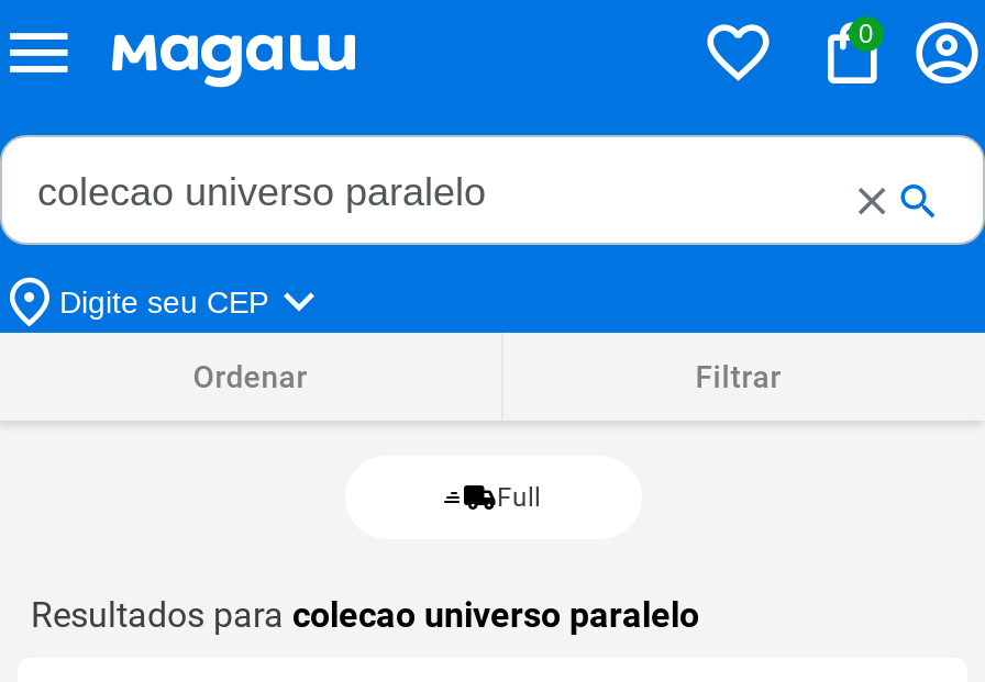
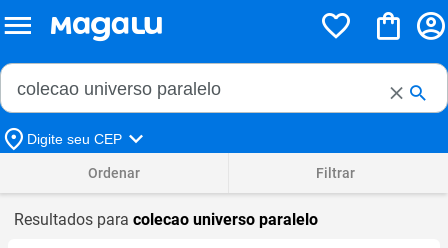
[859,19,874,49] 0 -> none
[497,482,541,513] Full -> none

